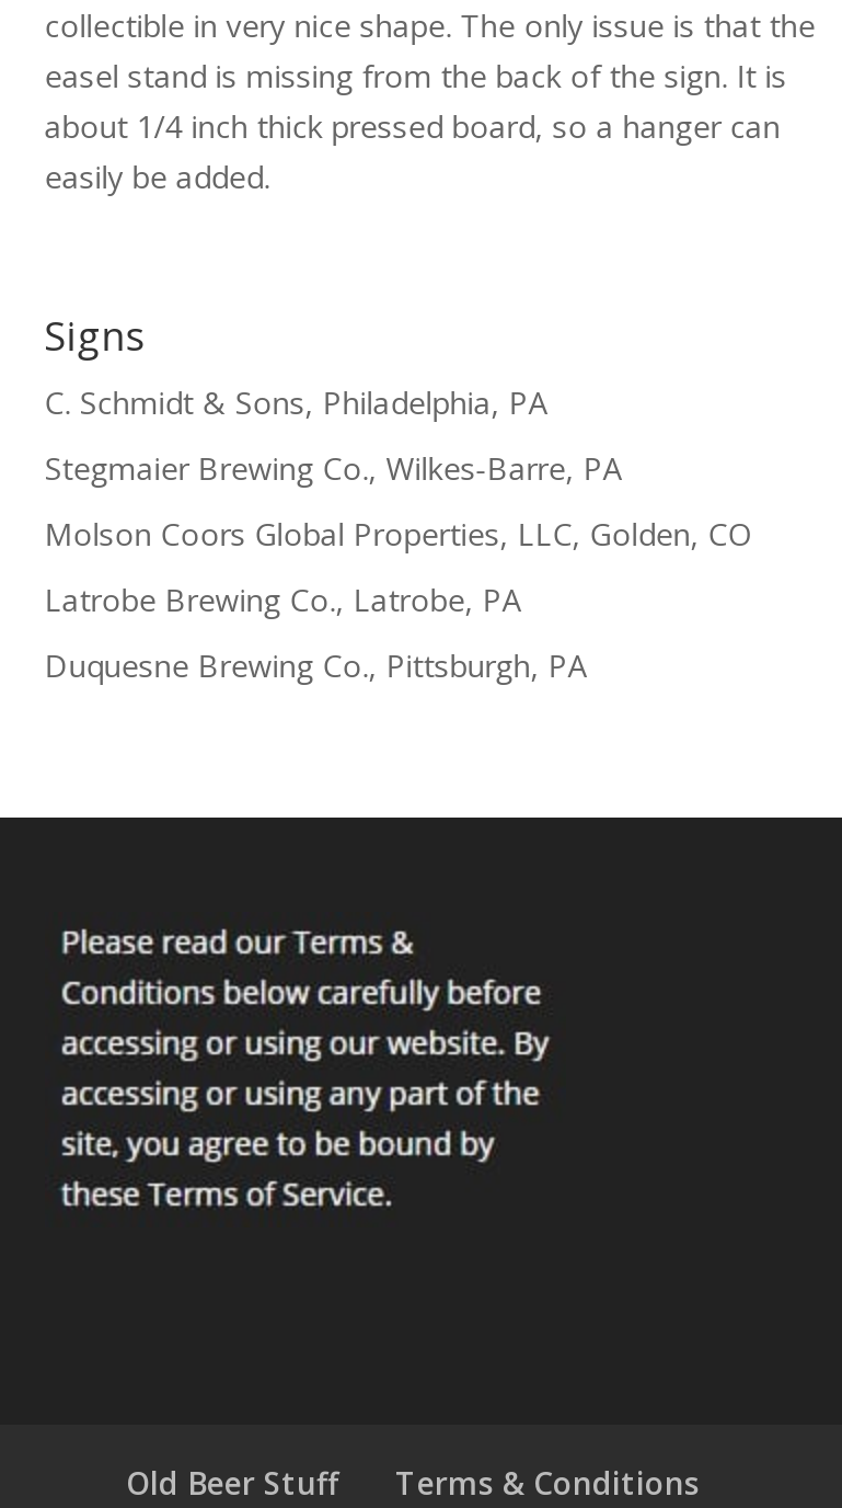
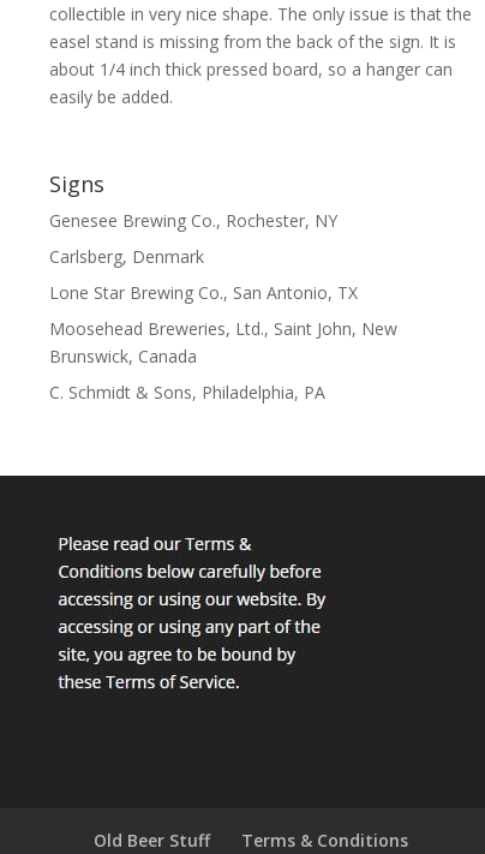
none -> [49,209,397,368] Genesee Brewing Co., Rochester, NY | Carlsberg, Denmark | Lone Star Brewing Co., San Antonio, TX | Moosehead Breweries, Ltd., Saint John, New | Brunswick, Canada
moved [44,381,548,423] -> [49,381,325,404]: C. Schmidt & Sons, Philadelphia, PA
[44,447,752,686] Stegmaier Brewing Co., Wilkes-Barre, PA | Molson Coors Global Properties, LLC, Golden, CO | Latrobe Brewing Co., Latrobe, PA | Duquesne Brewing Co., Pittsburgh, PA -> none

